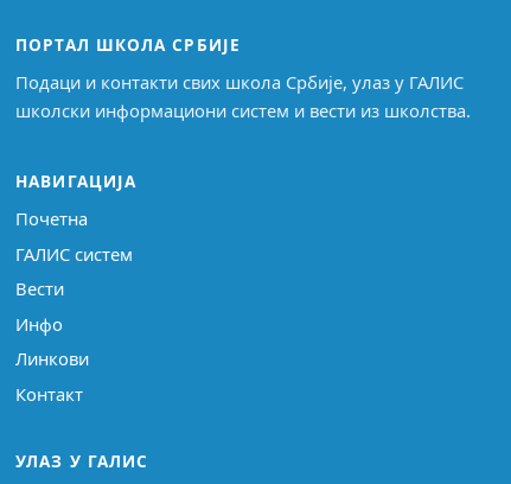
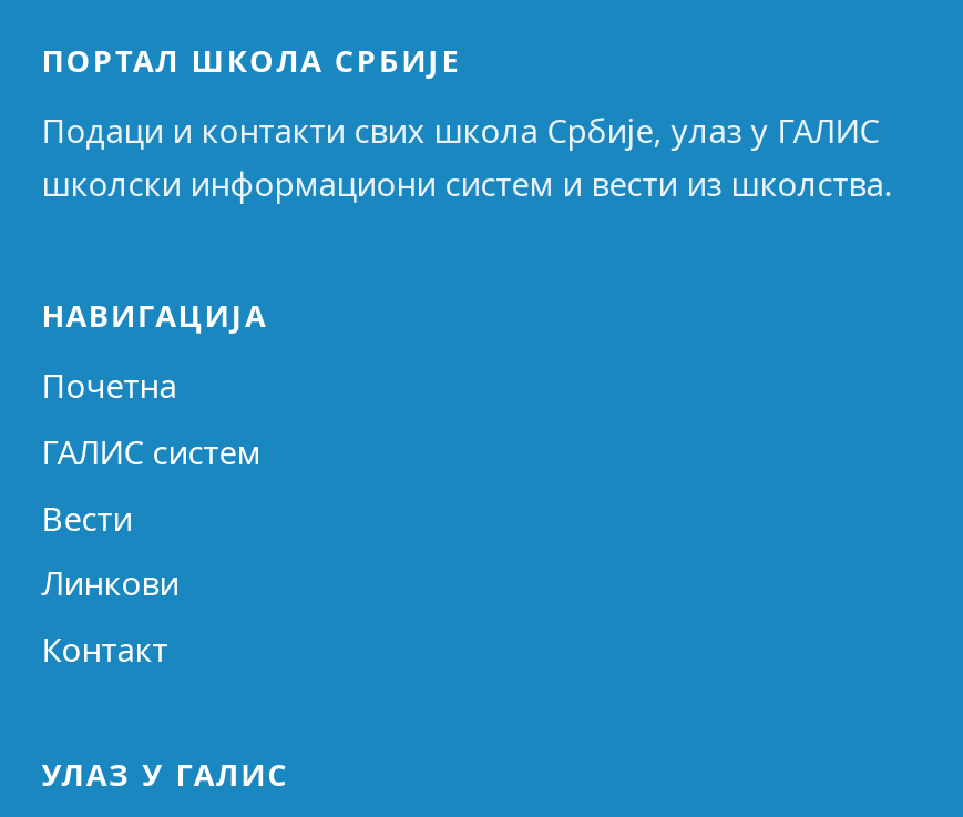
[16,312,63,335] Инфо -> none

